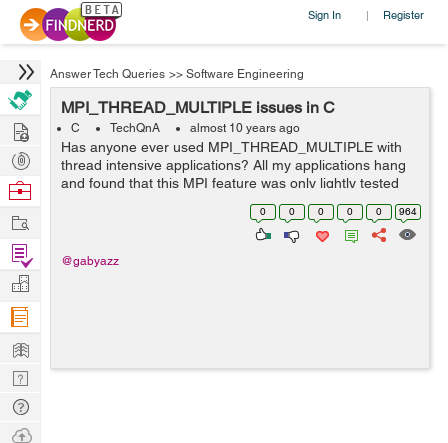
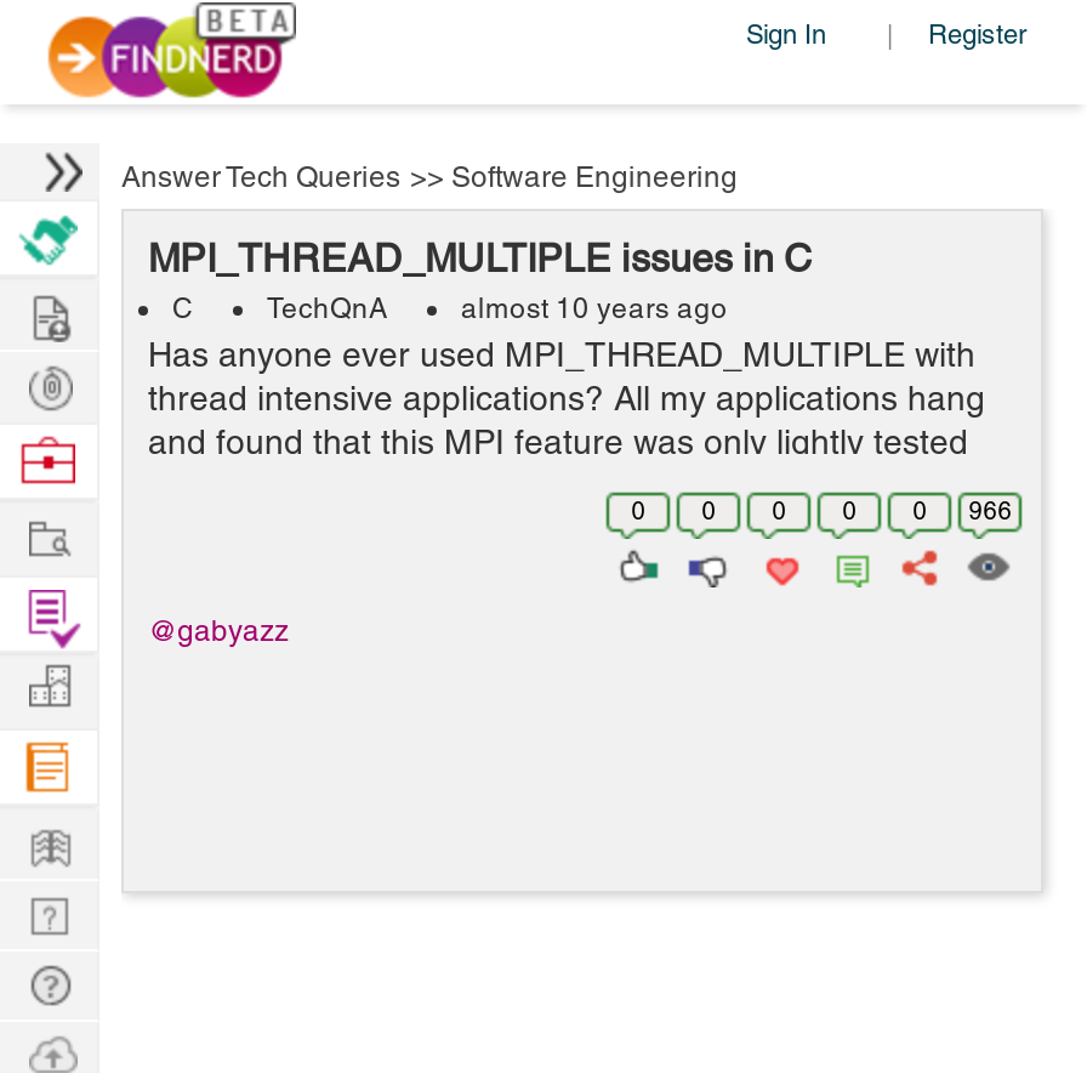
[399,205,417,217] 964 -> [969,495,1012,524] 966

